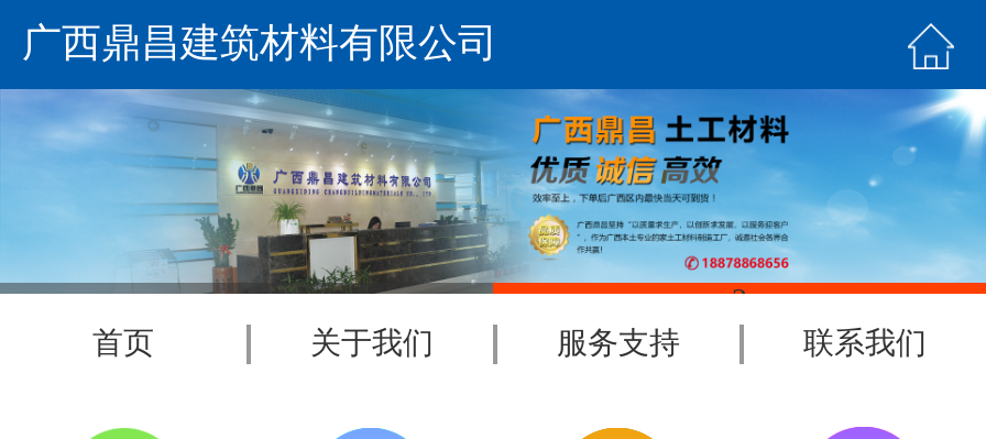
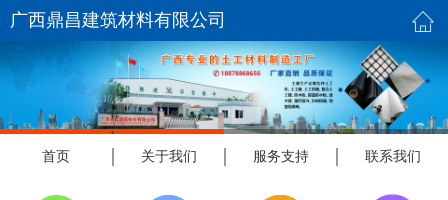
[7,87,979,296] [image] -> [3,41,445,135] [image]

